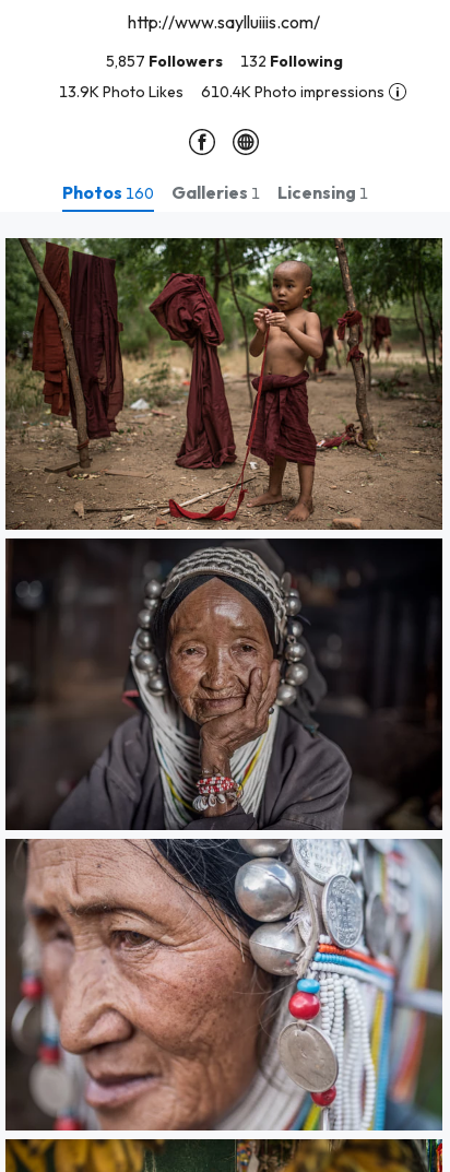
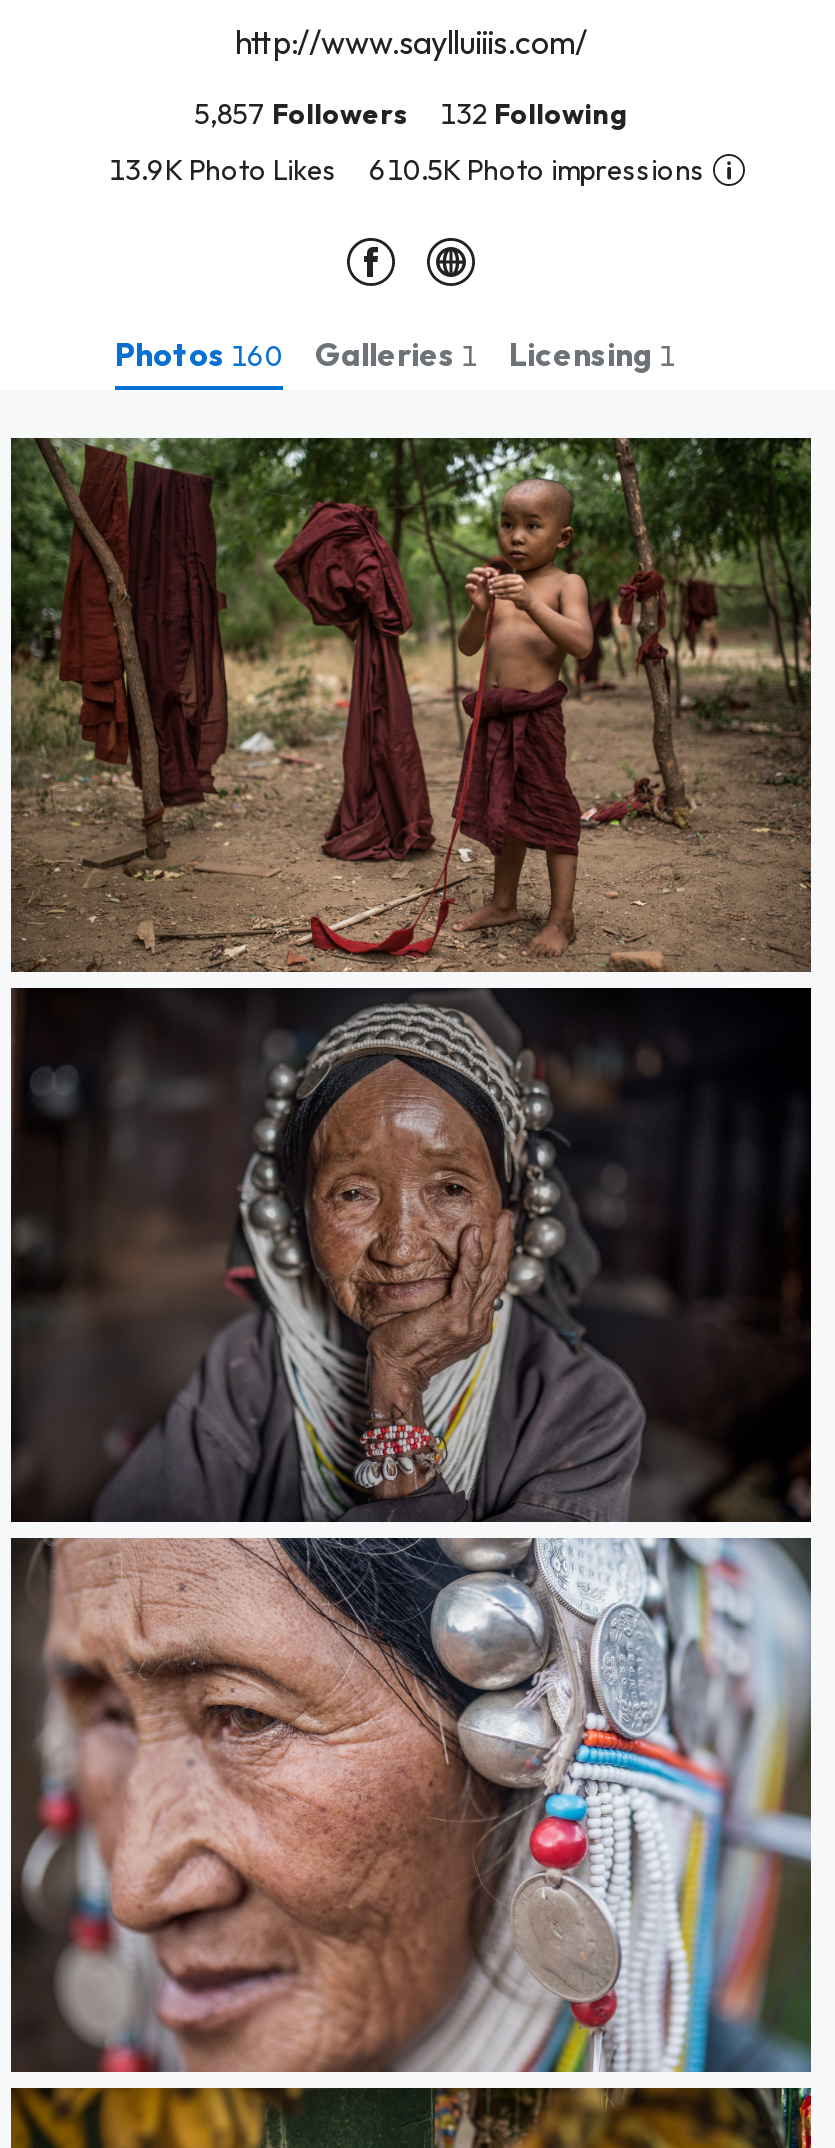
[201,82,384,102] 610.4K Photo impressions -> [369,152,705,188] 610.5K Photo impressions

